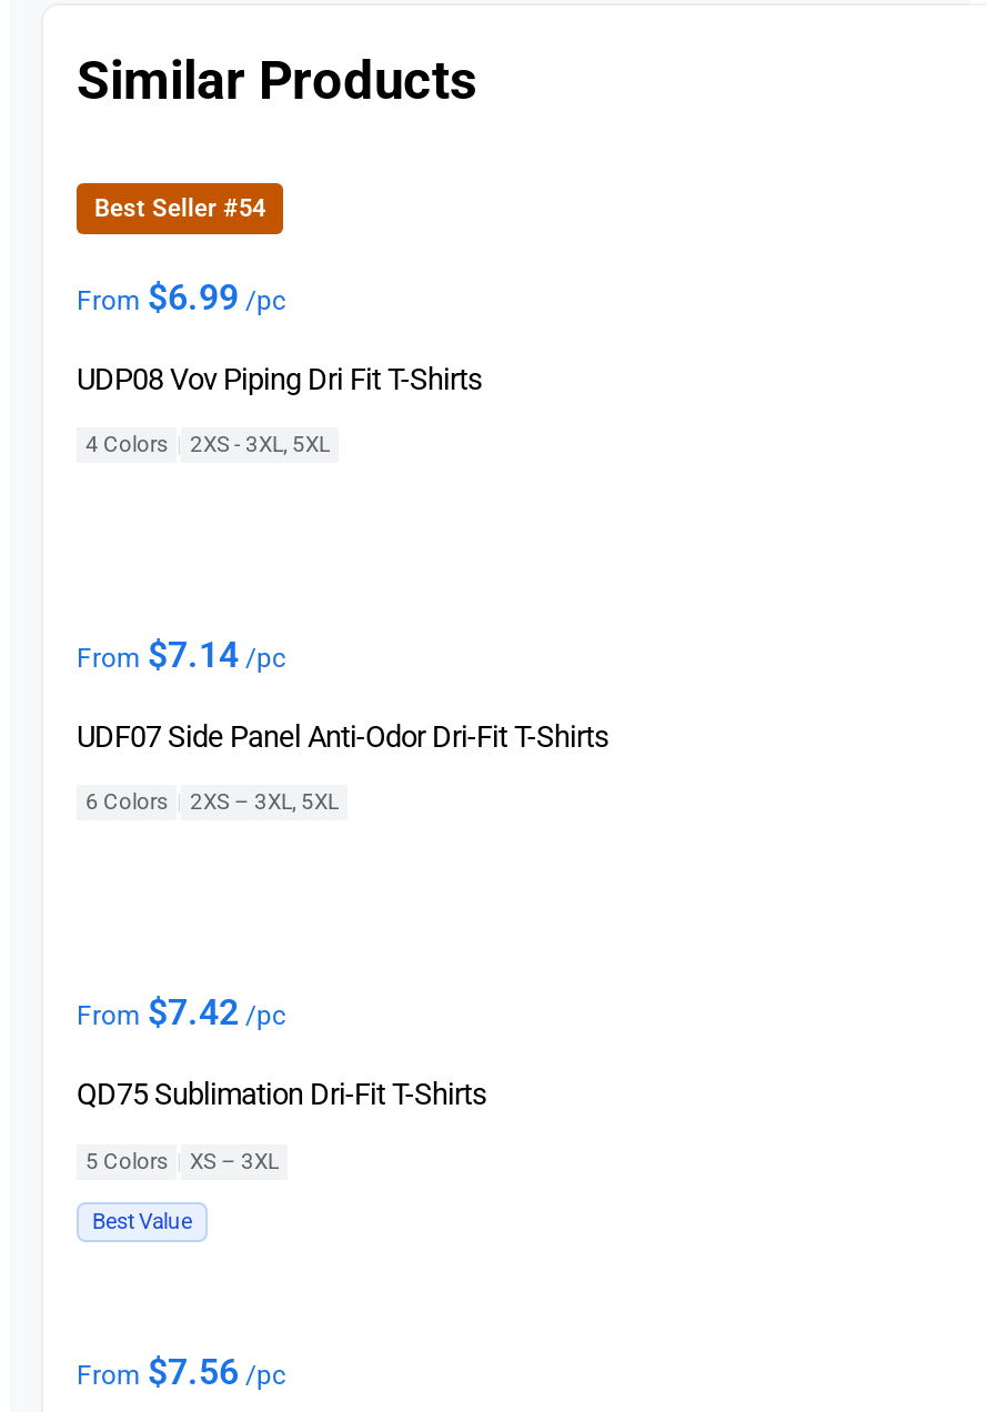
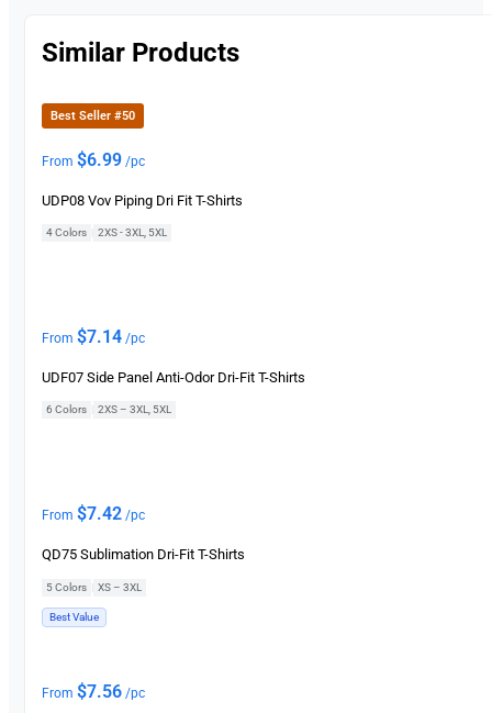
[94,194,265,222] Best Seller #54 -> [51,108,135,123] Best Seller #50

